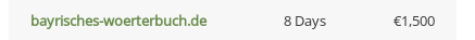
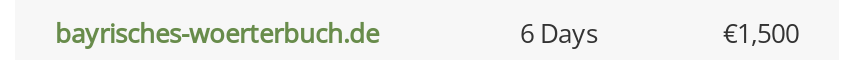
[283,10,326,30] 8 Days -> [520,14,598,50] 6 Days

